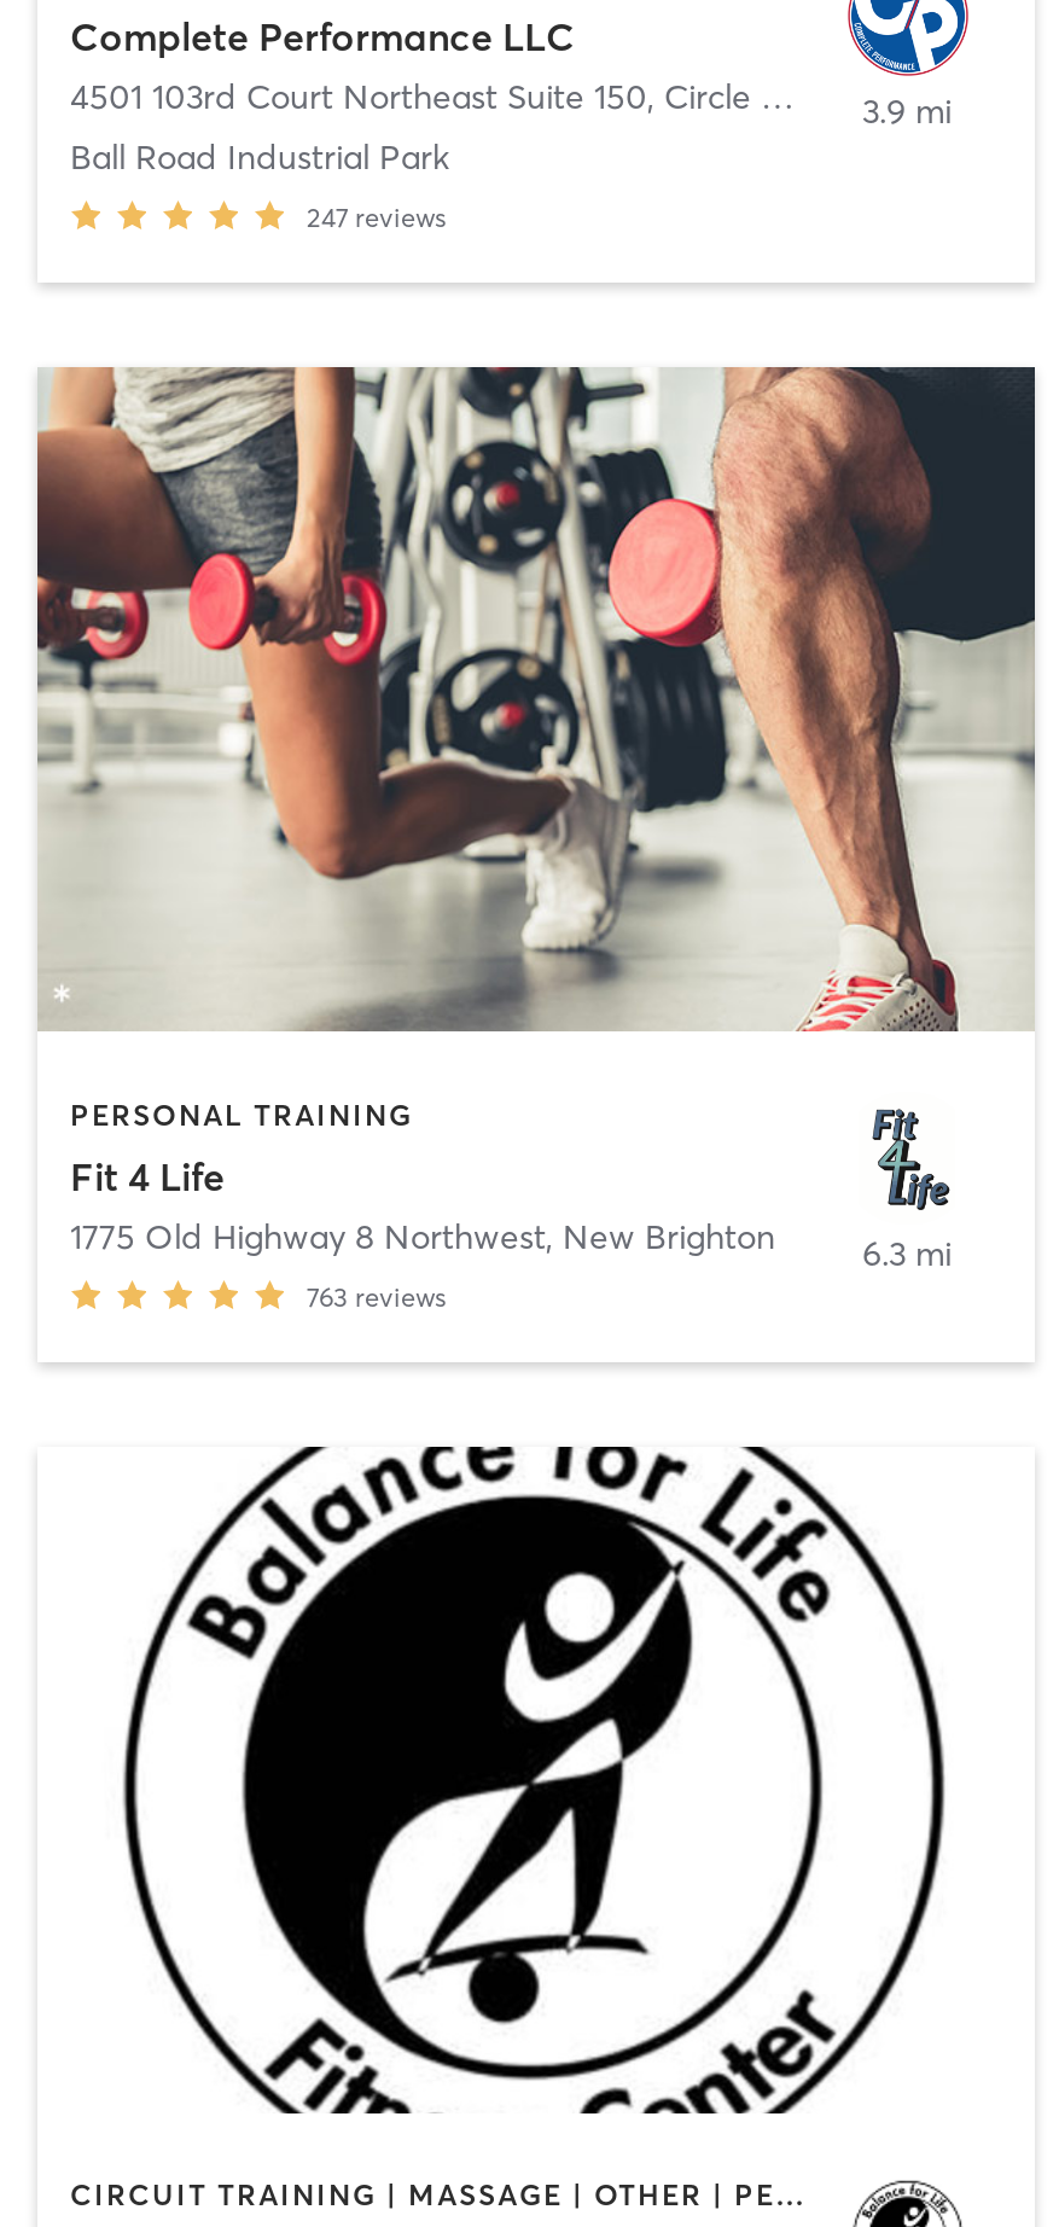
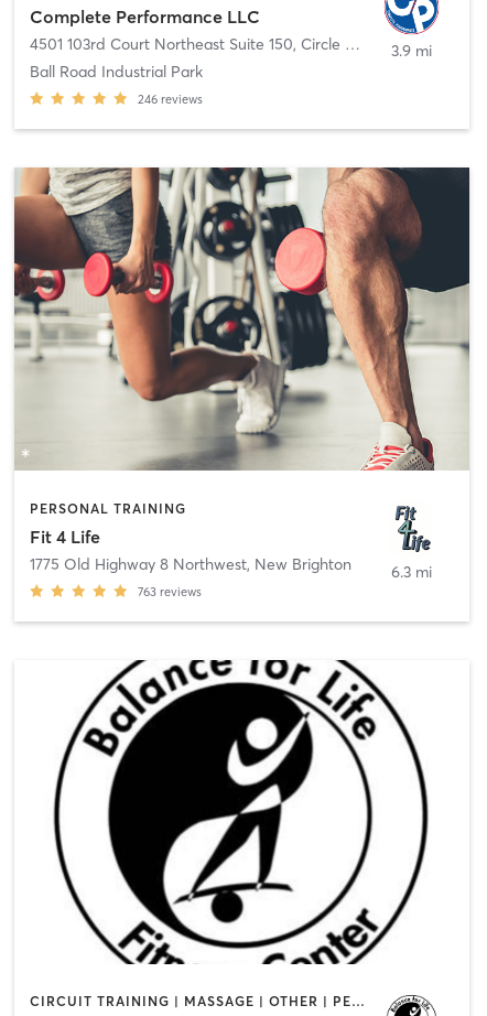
[307,200,447,234] 247 reviews -> [137,91,202,107] 246 reviews

